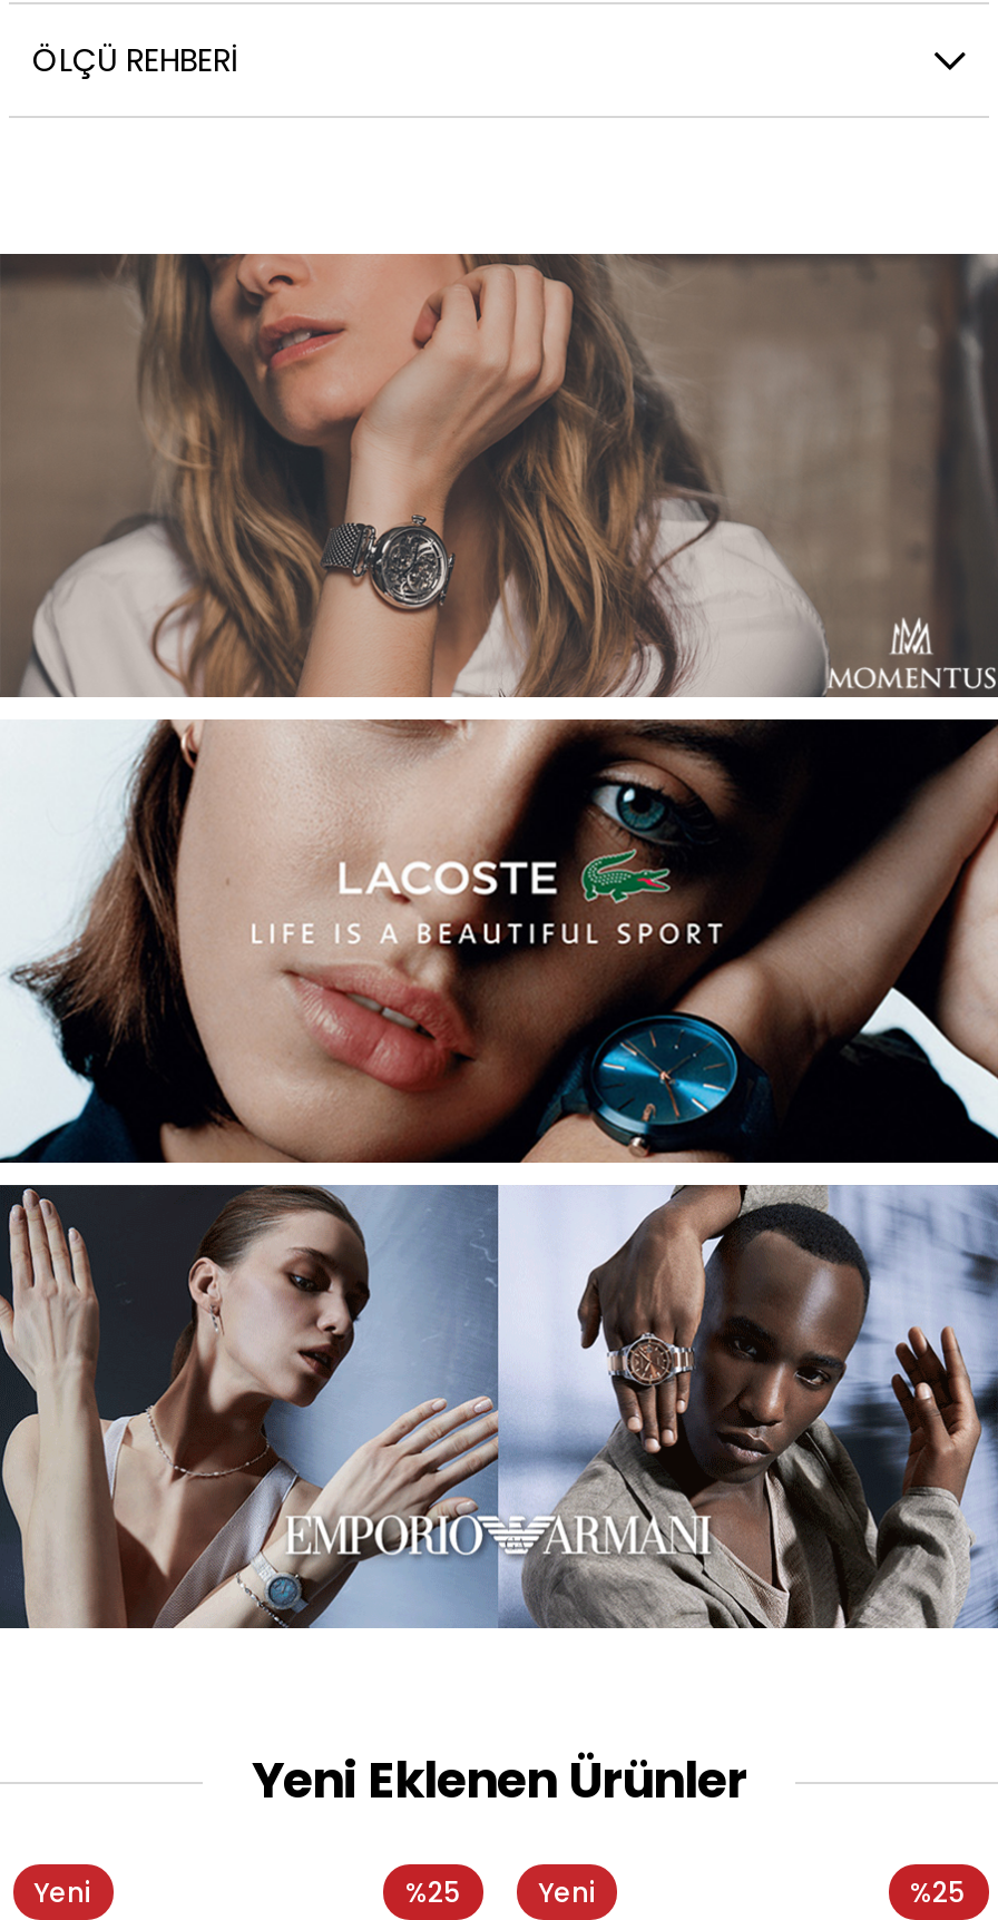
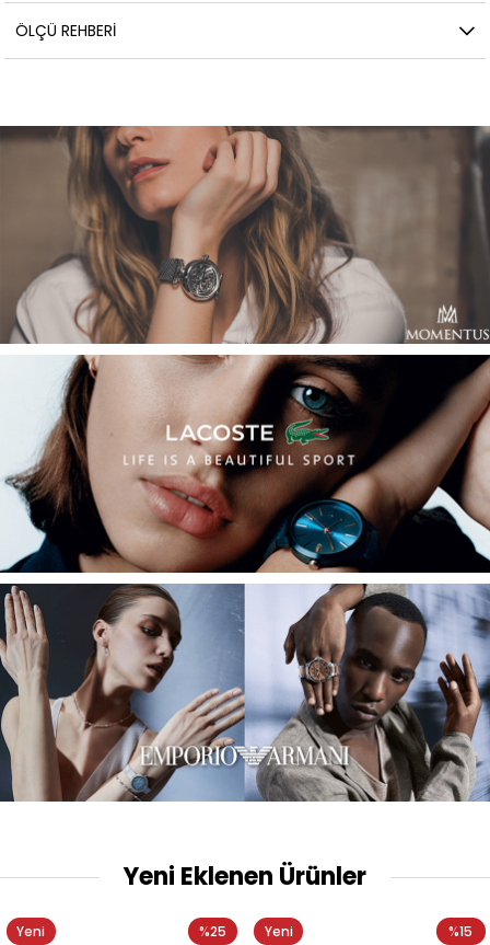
[910,1874,966,1912] %25 -> [448,922,472,941] %15

